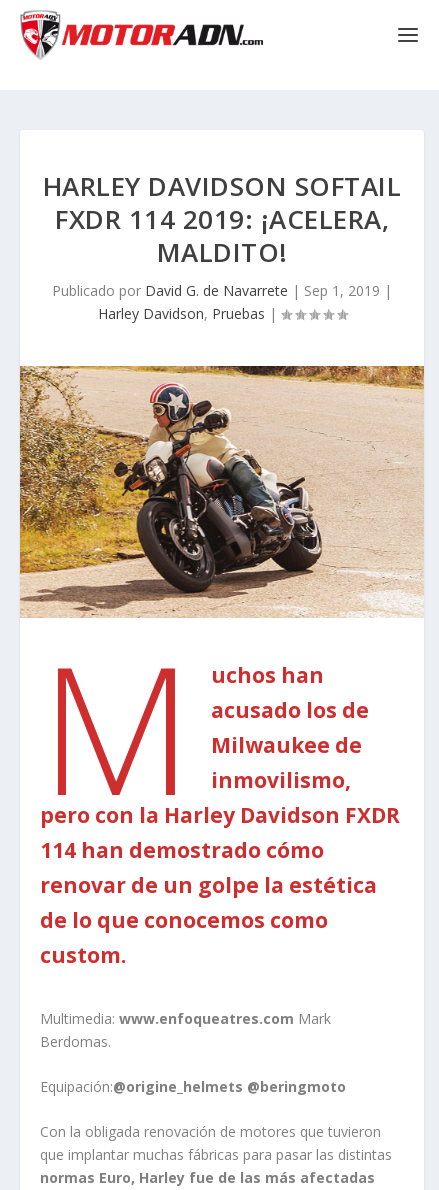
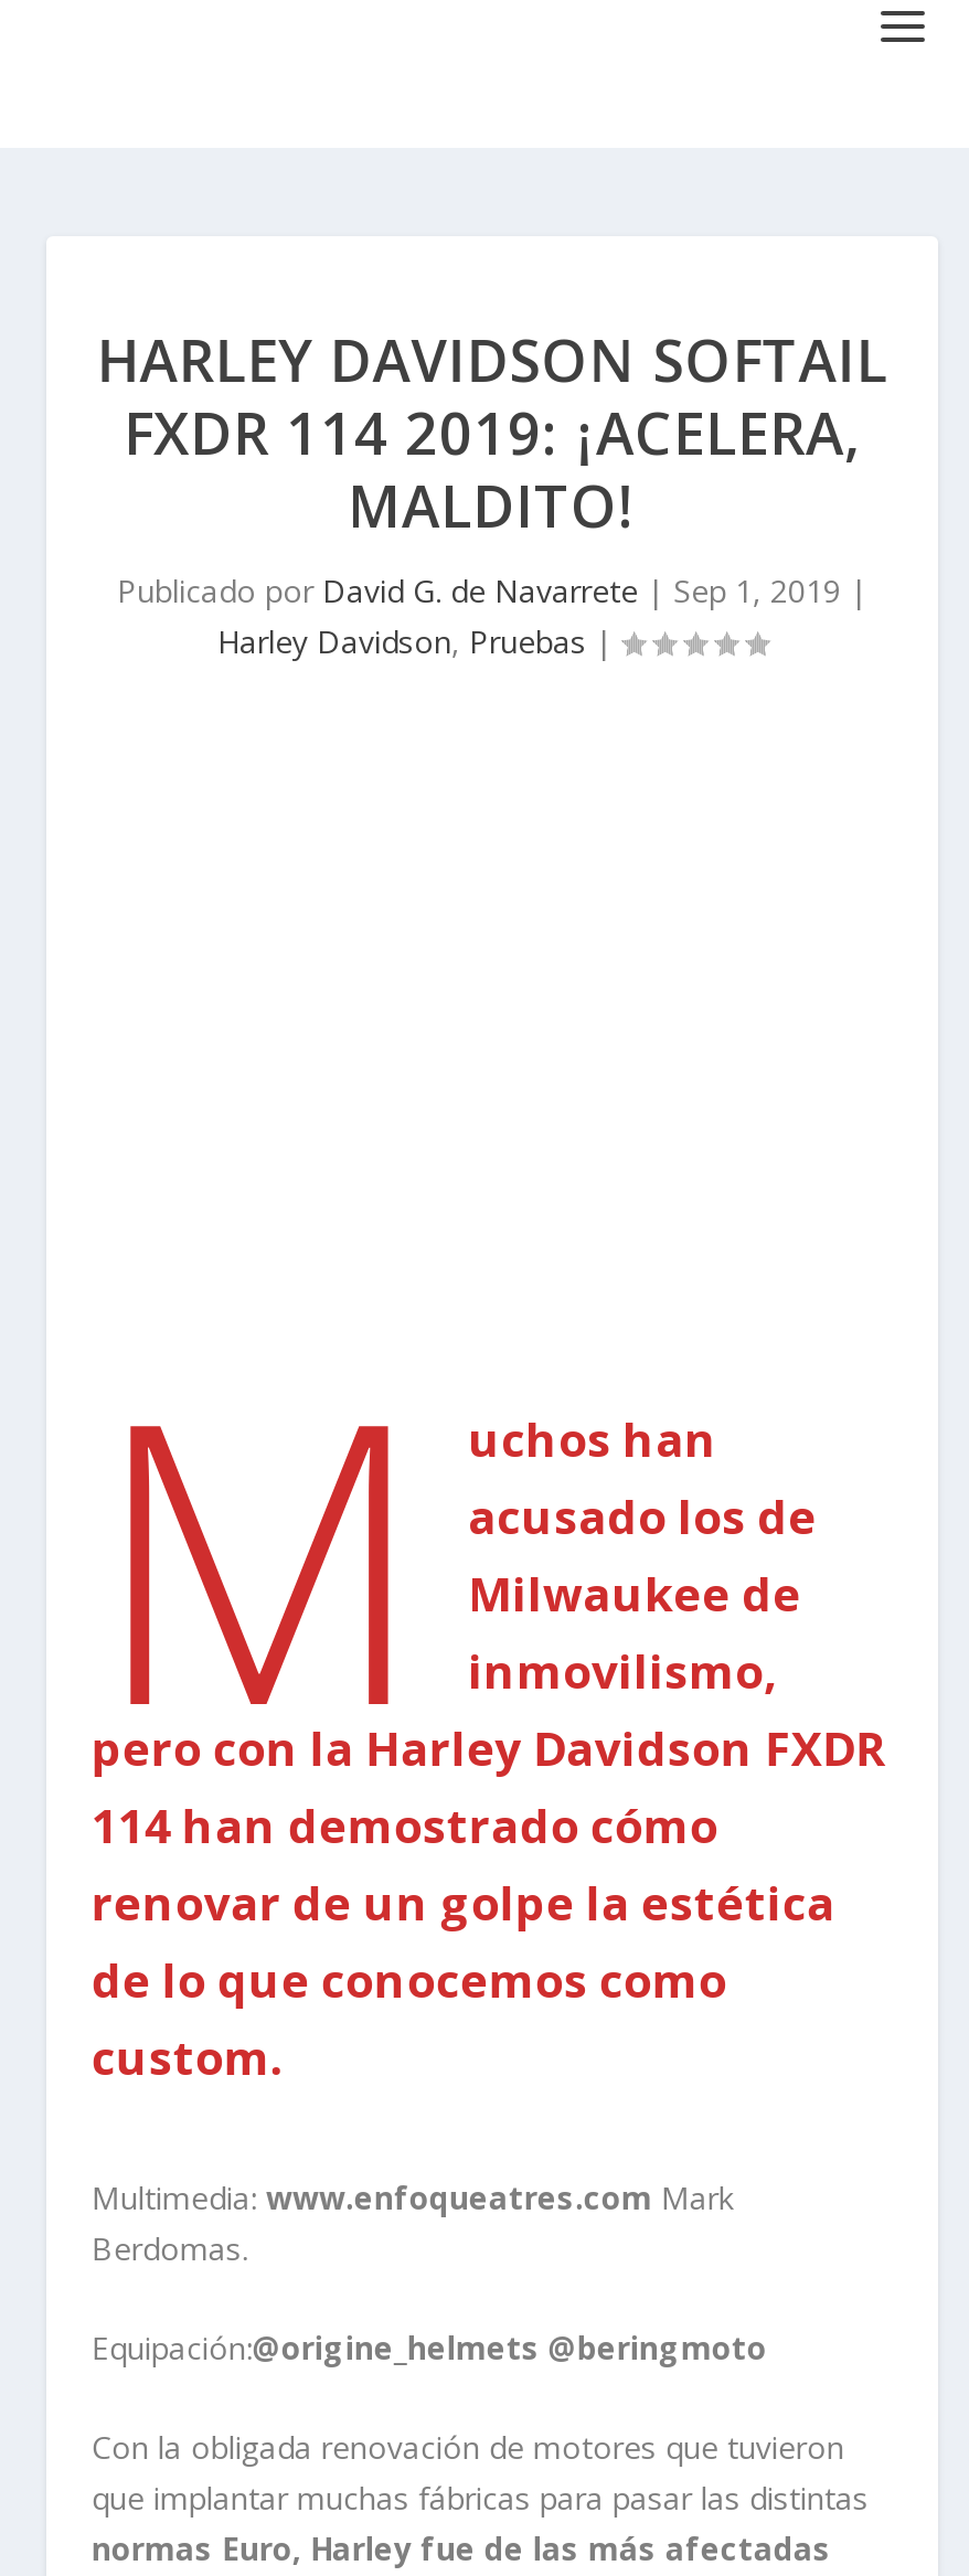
[20,10,264,60] [image] -> none
[19,365,425,619] [image] -> none

